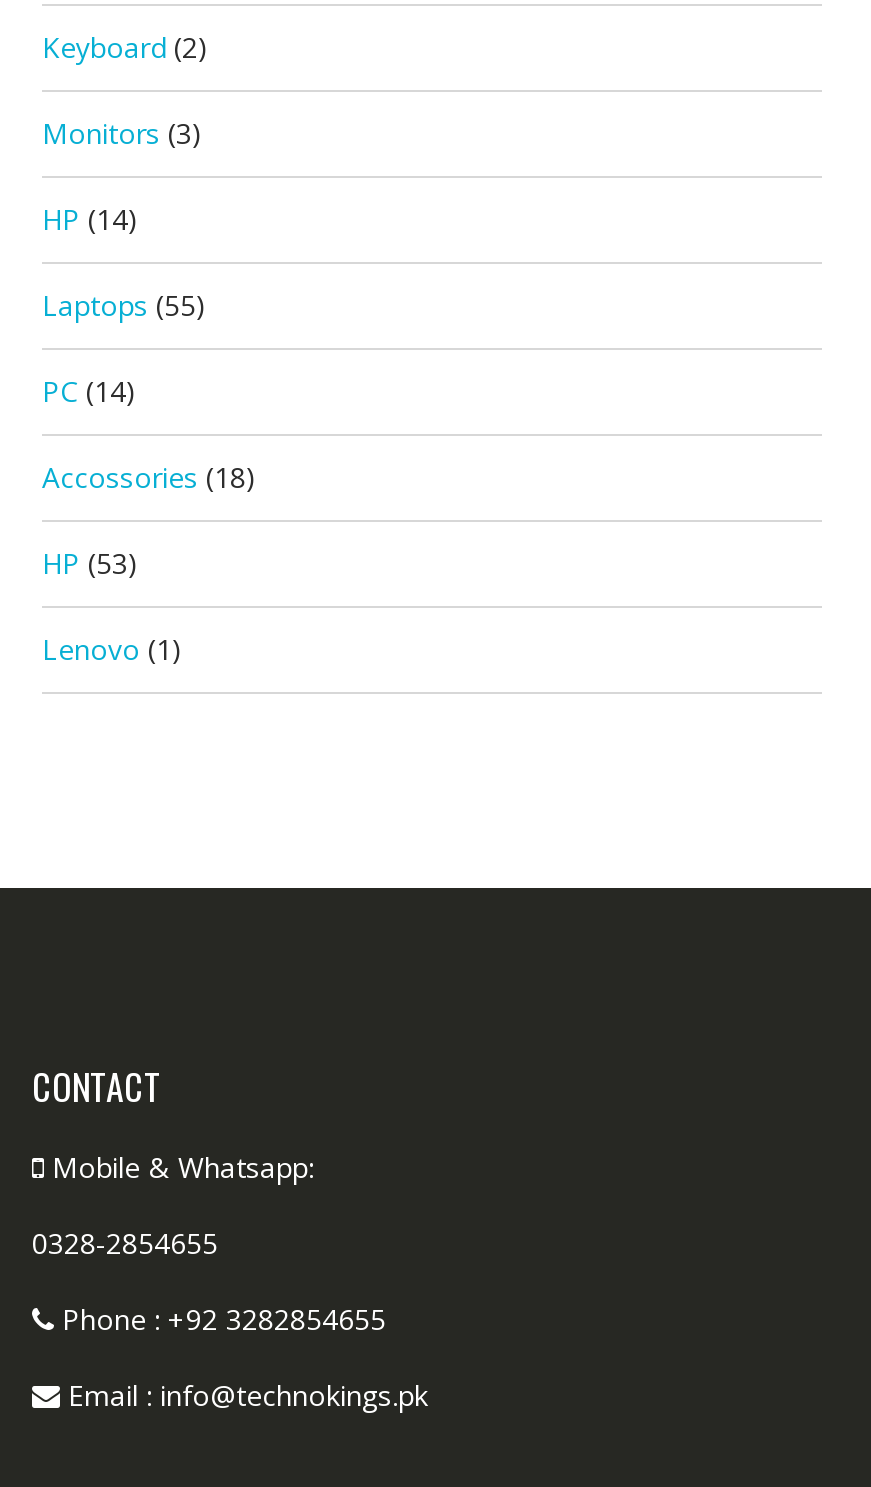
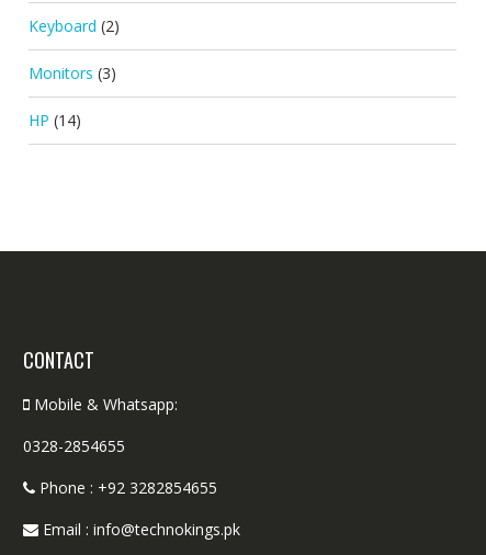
[42,286,256,668] Laptops (55) | PC (14) | Accossories (18) | HP (53) | Lenovo (1) -> none

